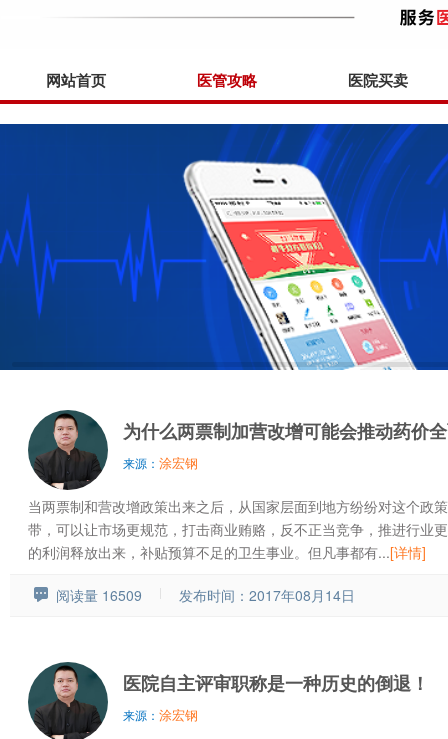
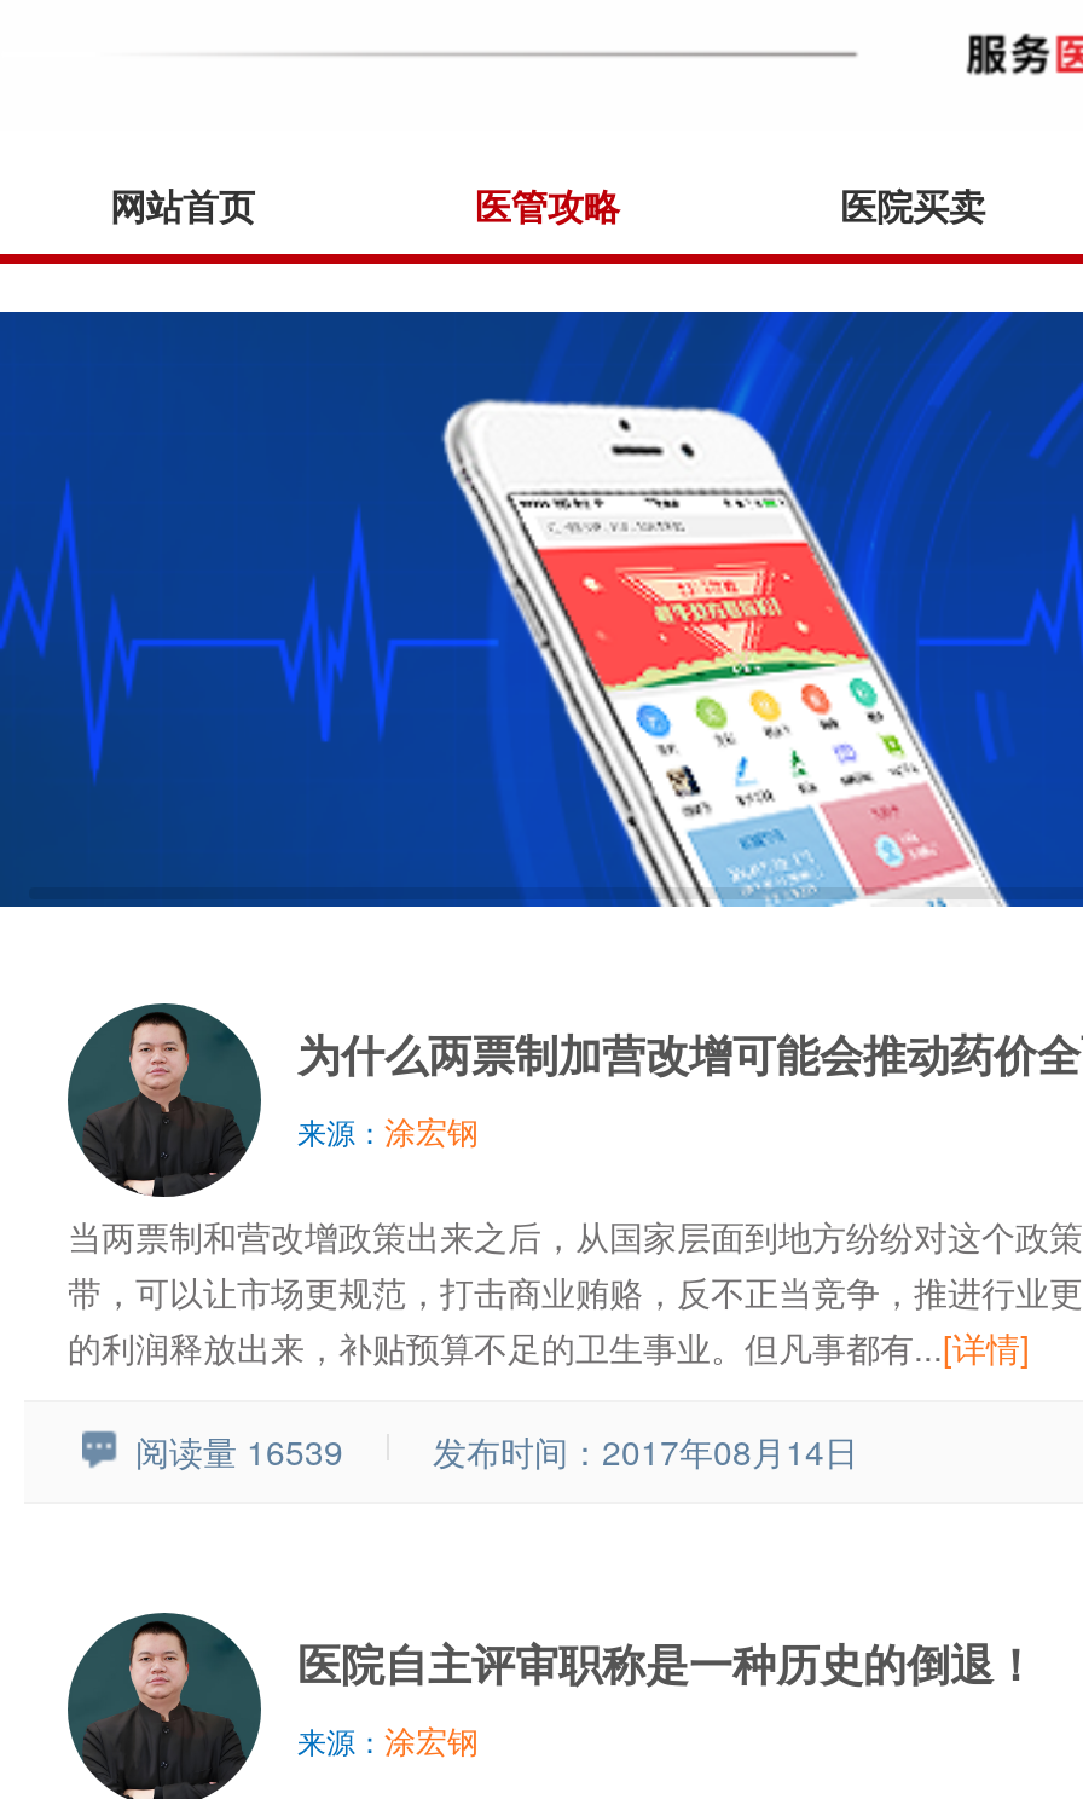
[56,585,355,605] 阅读量 16509 发布时间：2017年08月14日 -> [135,1426,858,1475] 阅读量 16539 发布时间：2017年08月14日

